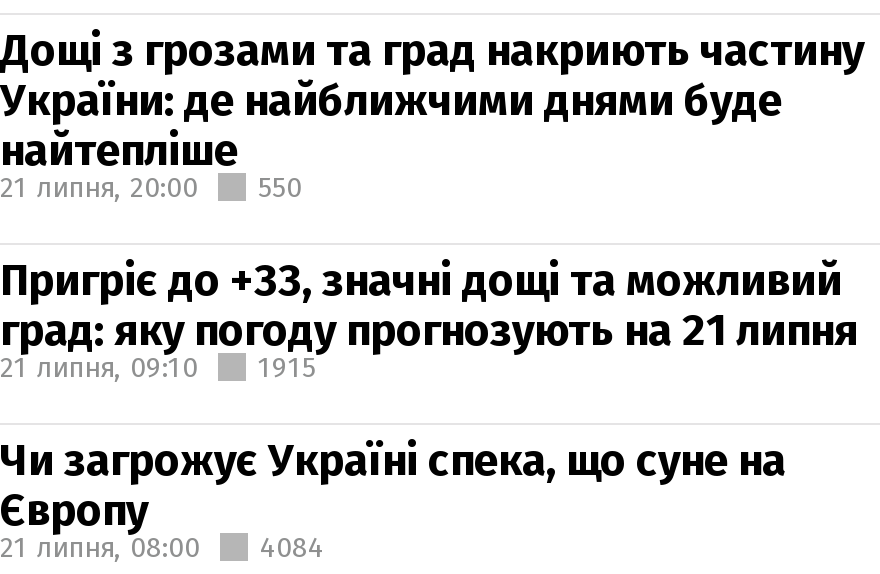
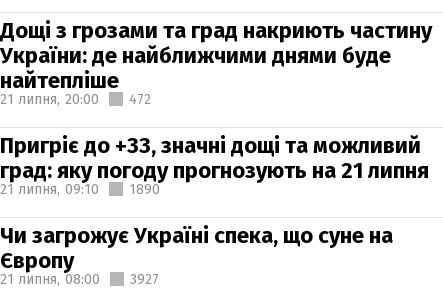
[0,170,302,204] 21 липня, 20:00 550 -> [0,90,151,107] 21 липня, 20:00 472
[258,350,316,384] 1915 -> [129,180,160,197] 1890
[0,530,324,564] 21 липня, 08:00 4084 -> [0,270,159,287] 21 липня, 08:00 3927

